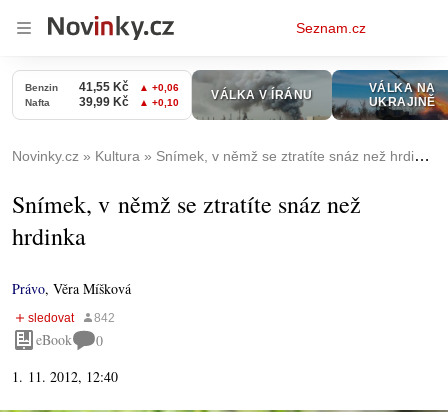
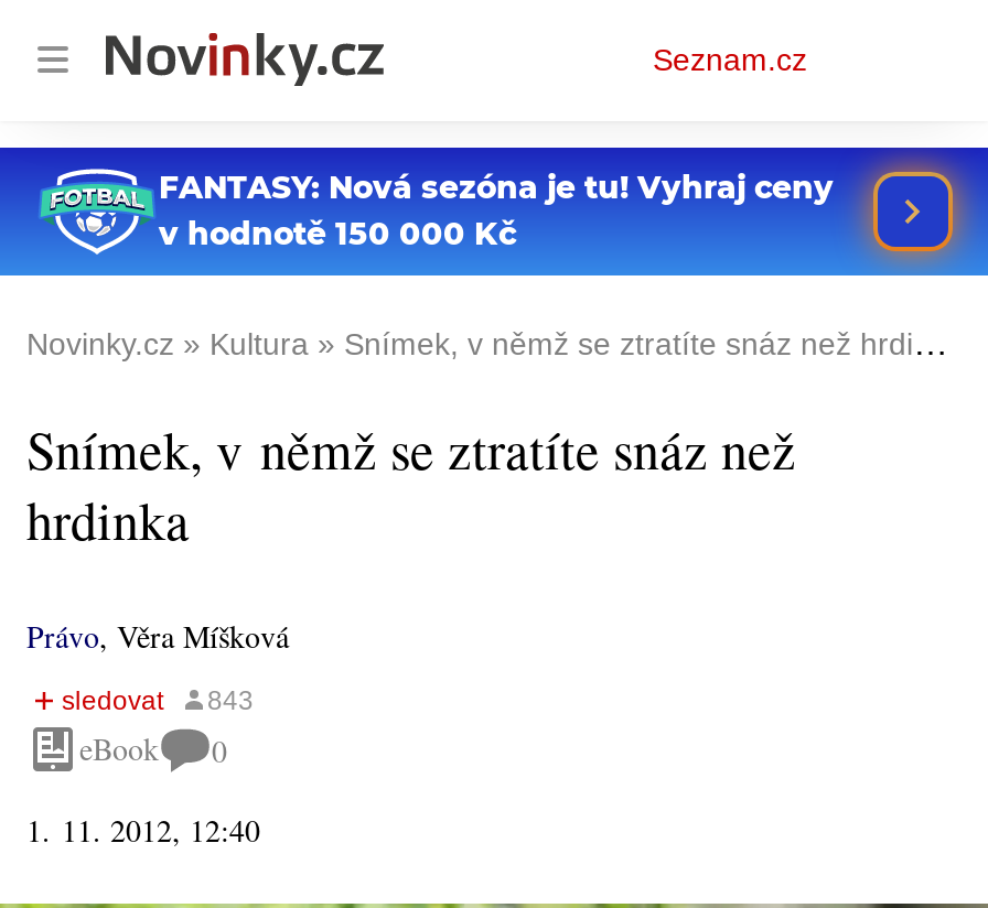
[3,68,445,125] [image] -> [7,145,981,278] [image]

